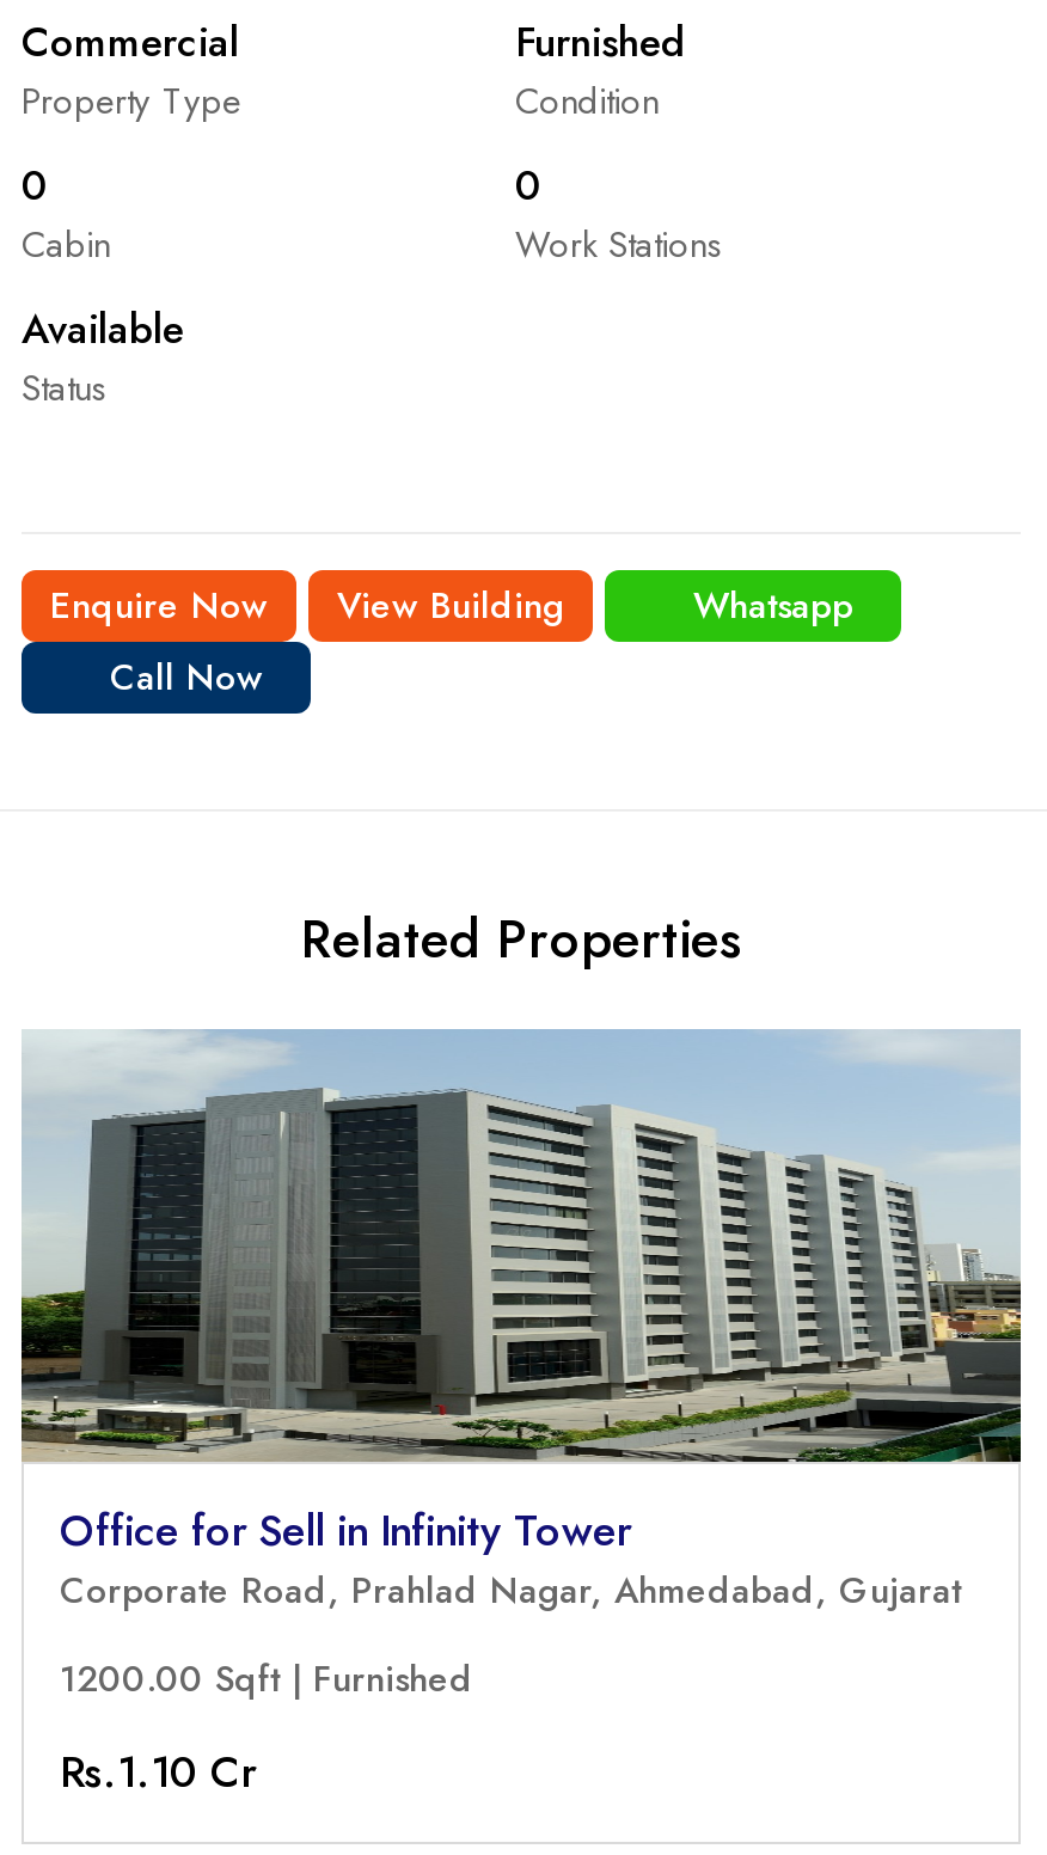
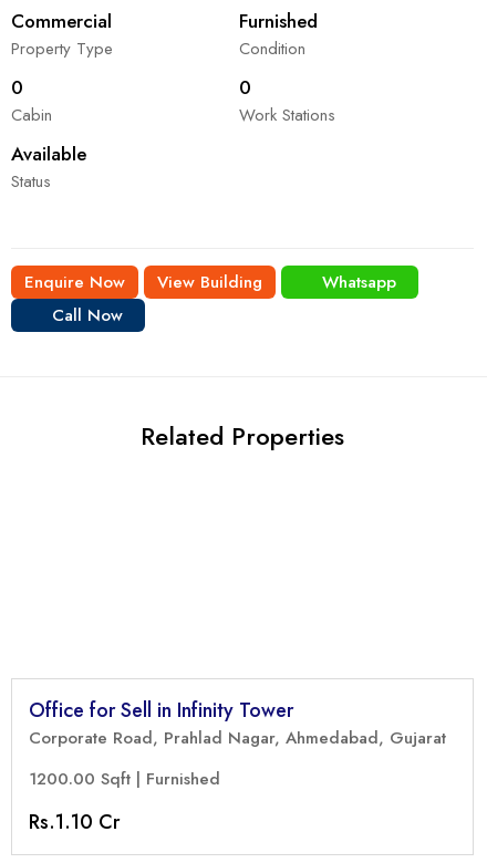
[19,1027,1023,1464] [image] -> none

